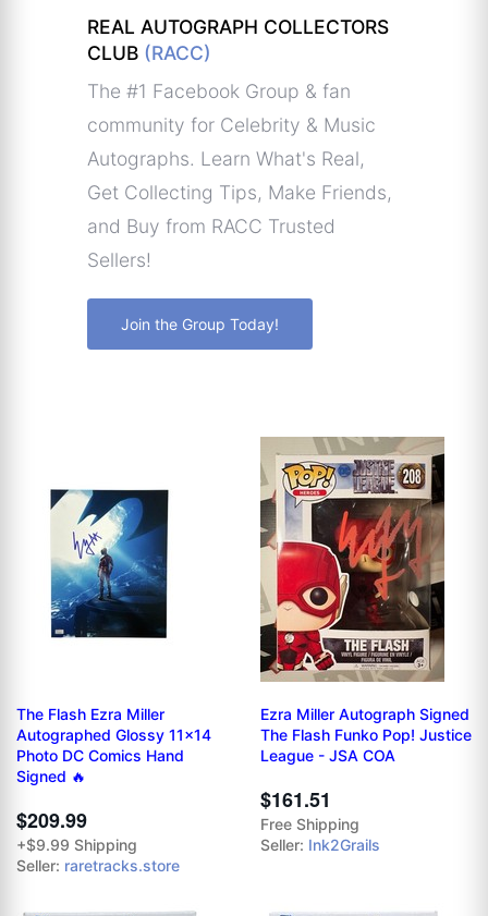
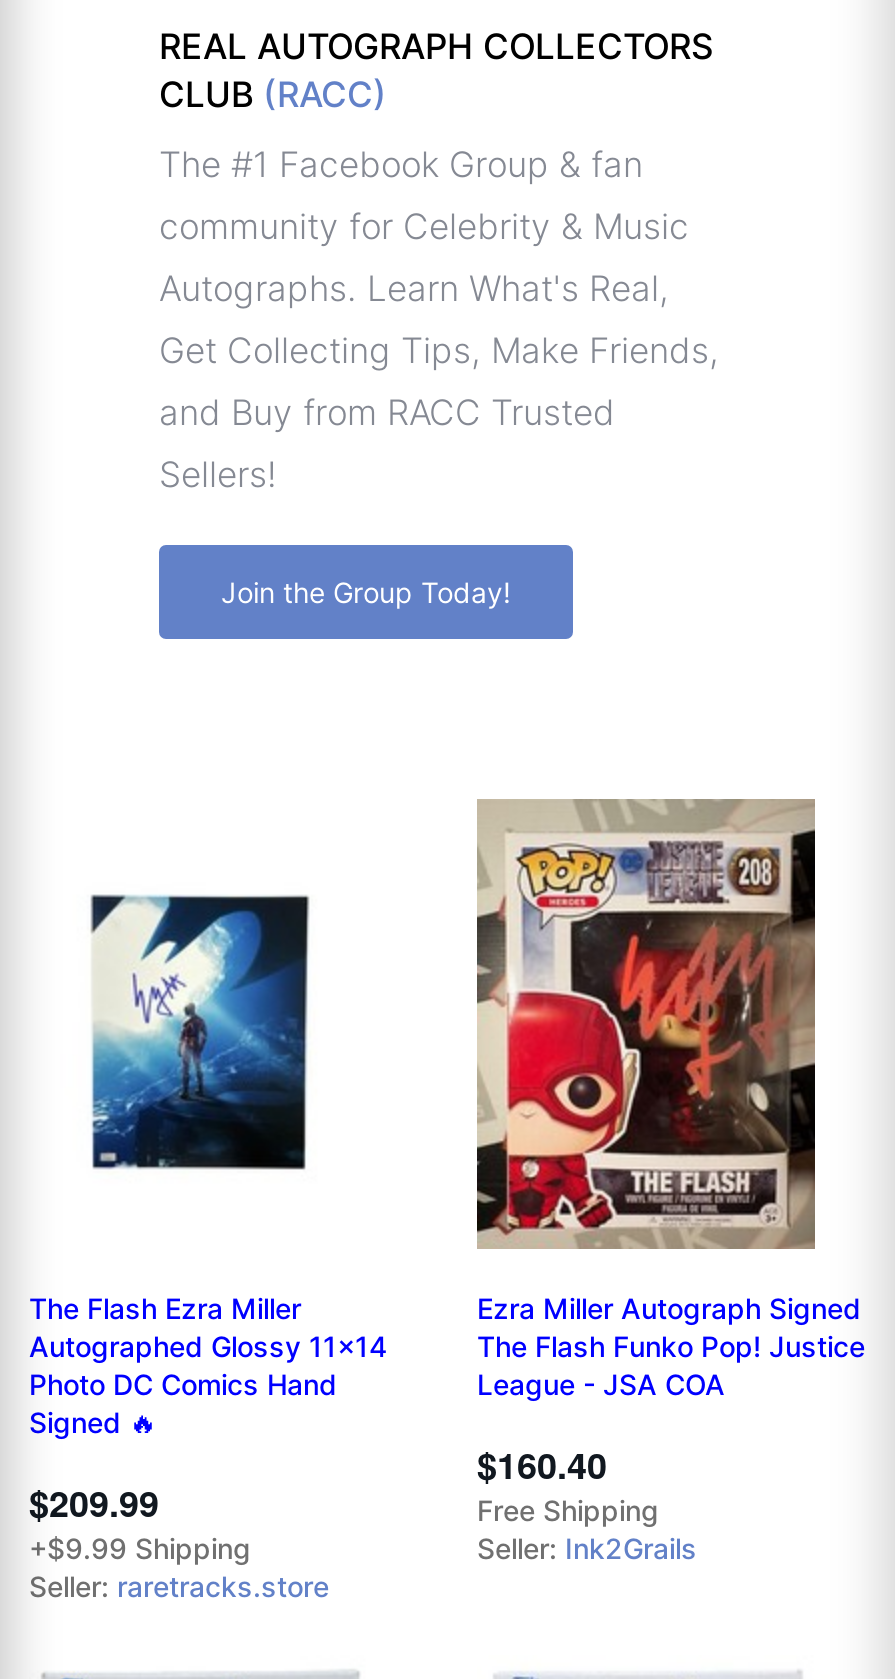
[260,785,331,814] $161.51 -> [477,1439,607,1491] $160.40

